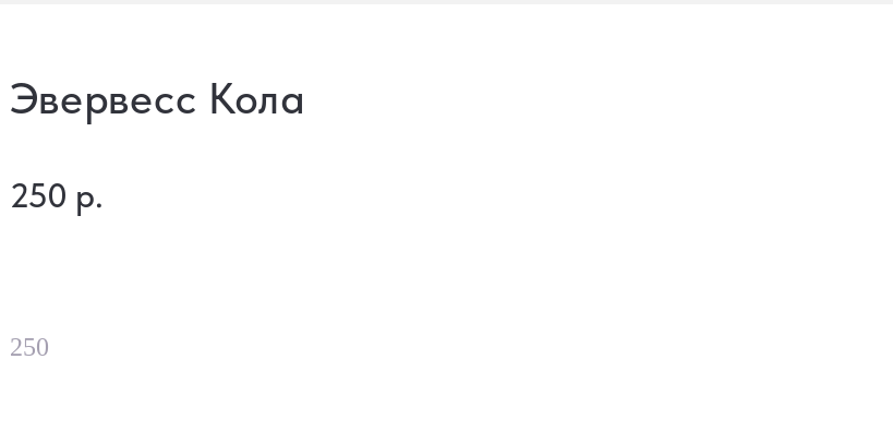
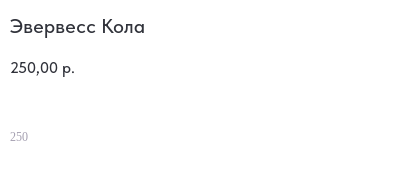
[10,174,104,216] 250 р. -> [10,58,75,77] 250,00 р.

